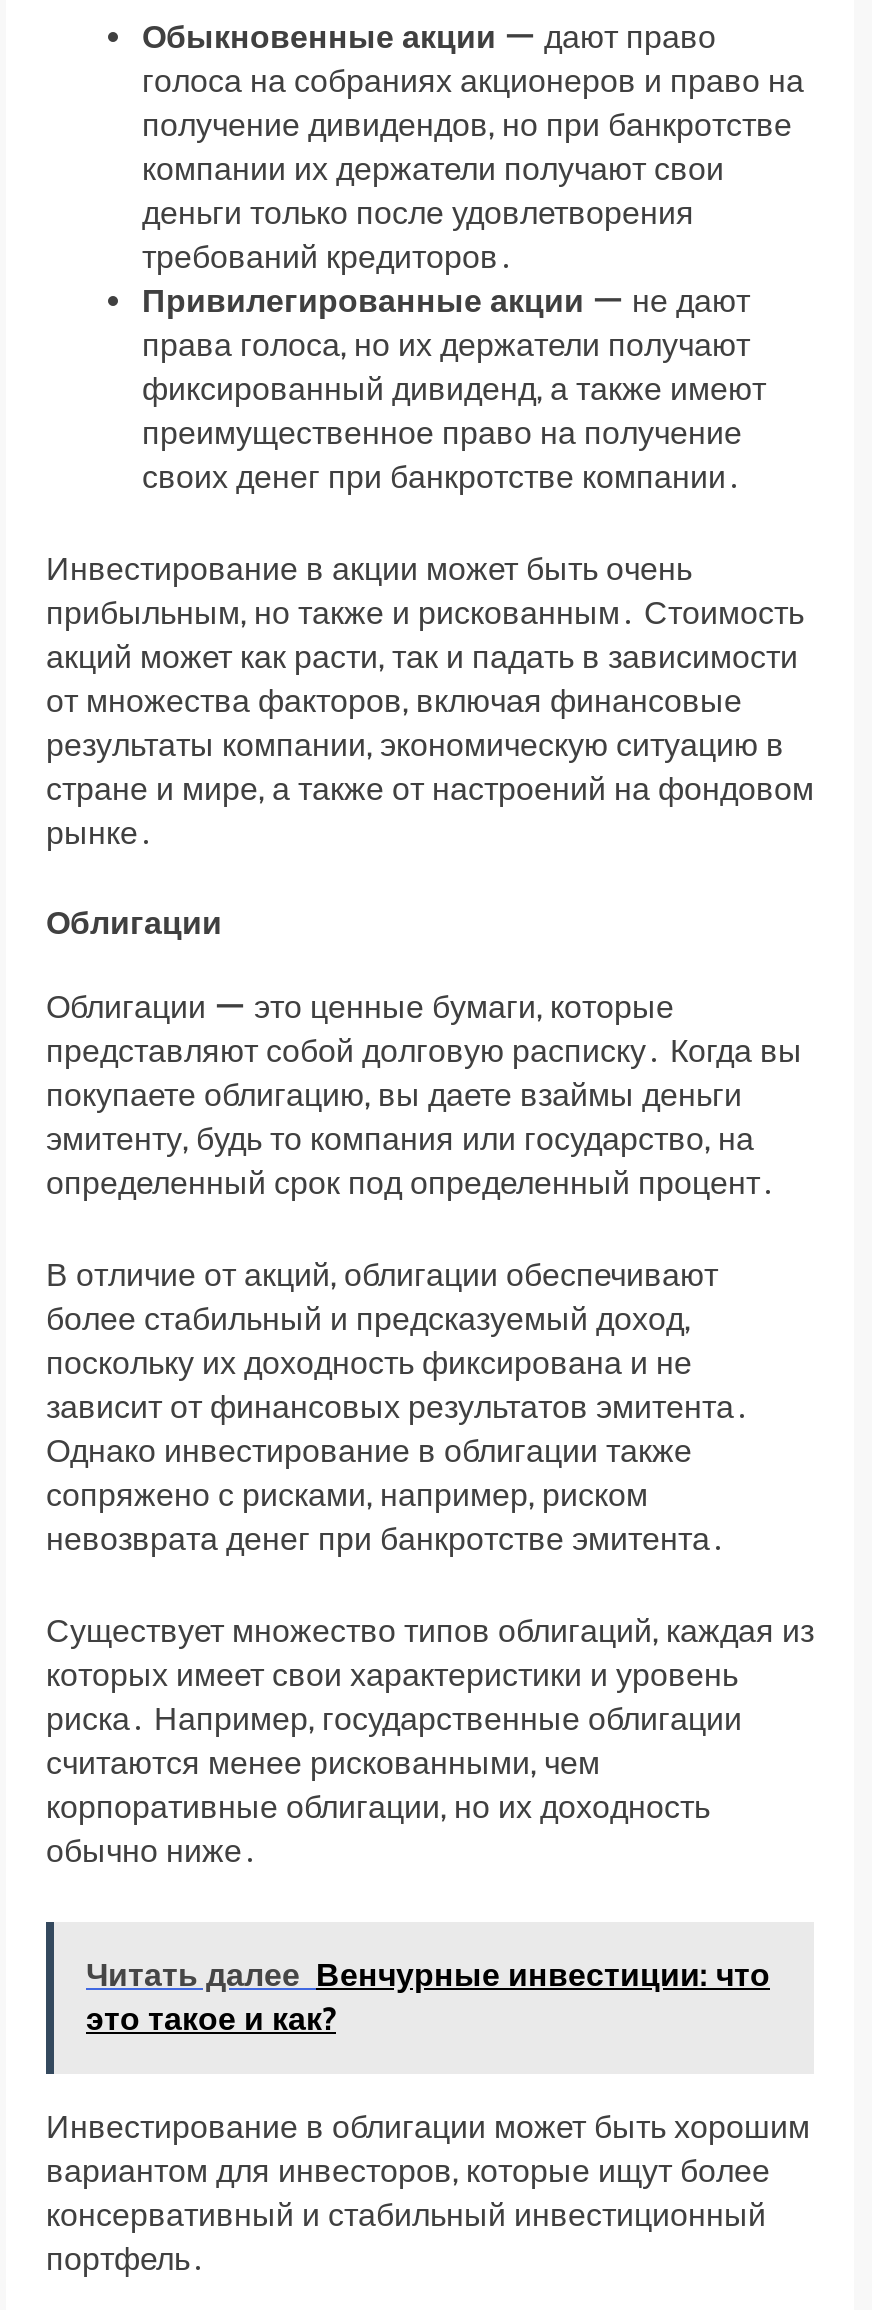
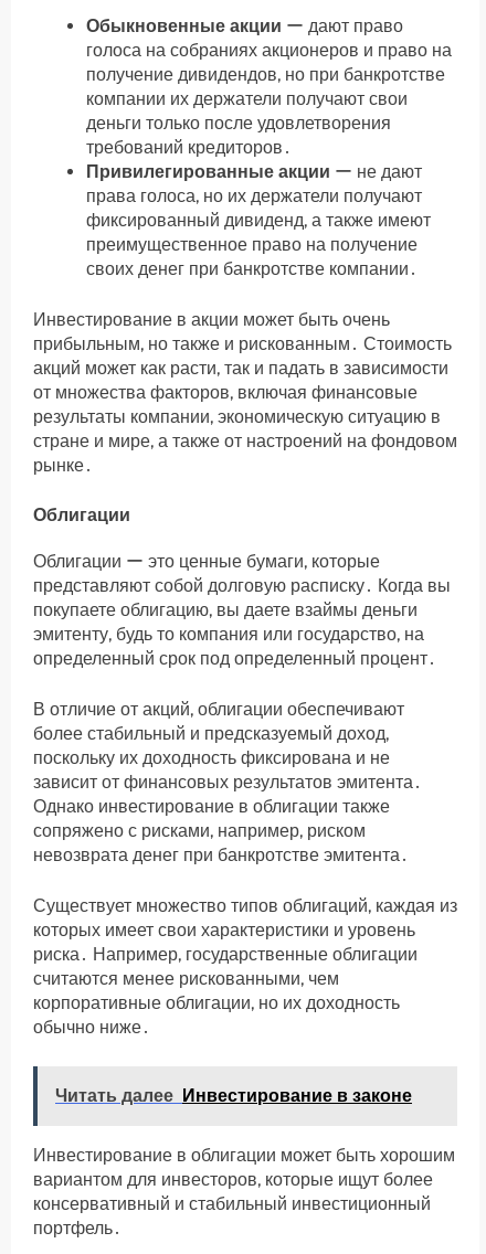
[86,1955,770,2037] Читать далее Венчурные инвестиции: что | это такое и как? -> [55,1085,412,1106] Читать далее Инвестирование в законе

